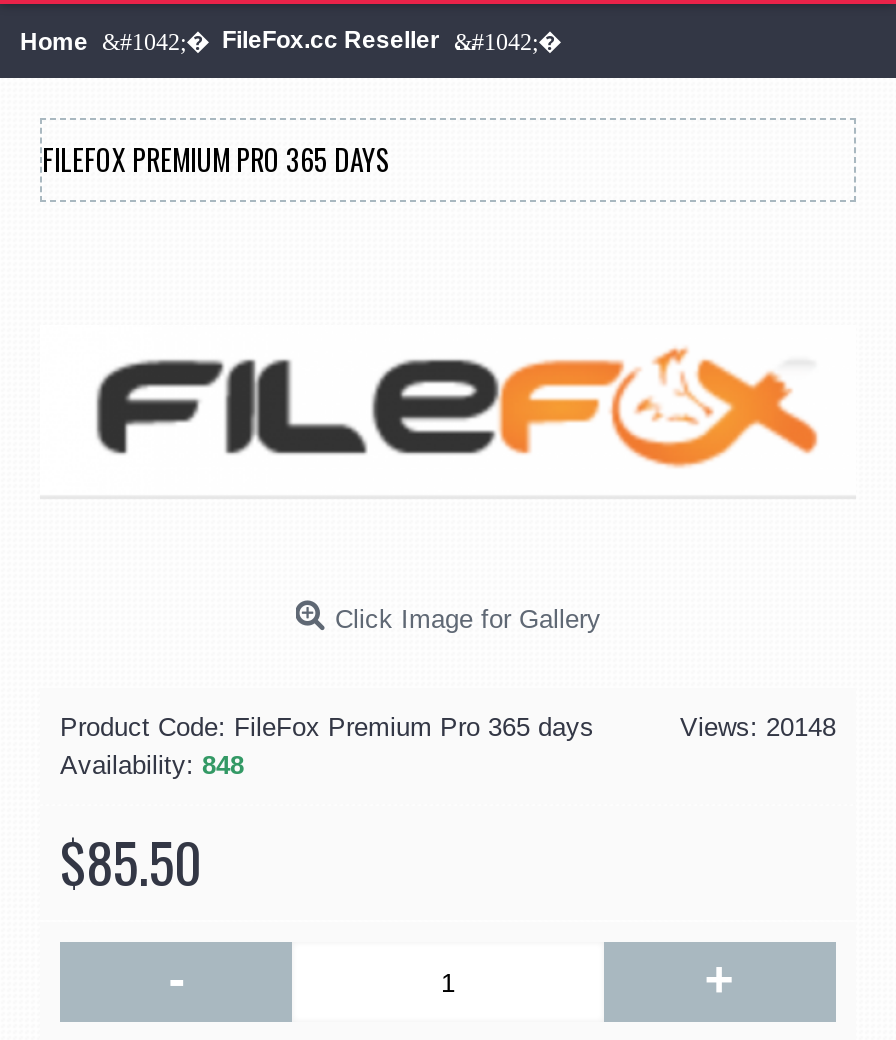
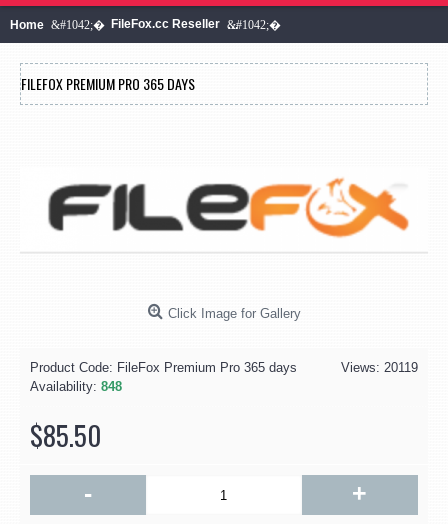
[680,712,836,742] Views: 20148 -> [341,360,418,375] Views: 20119

